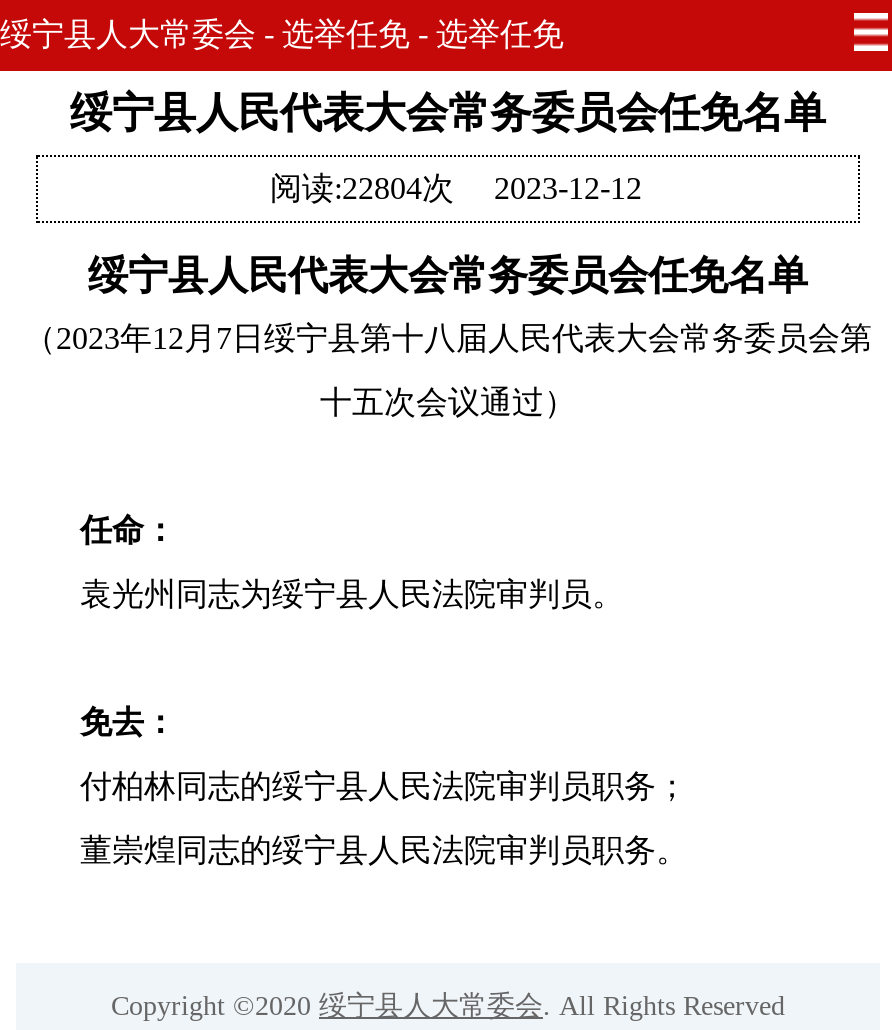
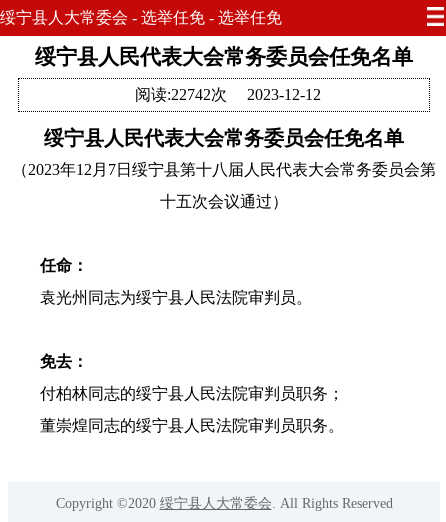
[270,171,642,205] 阅读:22804次 2023-12-12 -> [135,86,321,103] 阅读:22742次 2023-12-12

